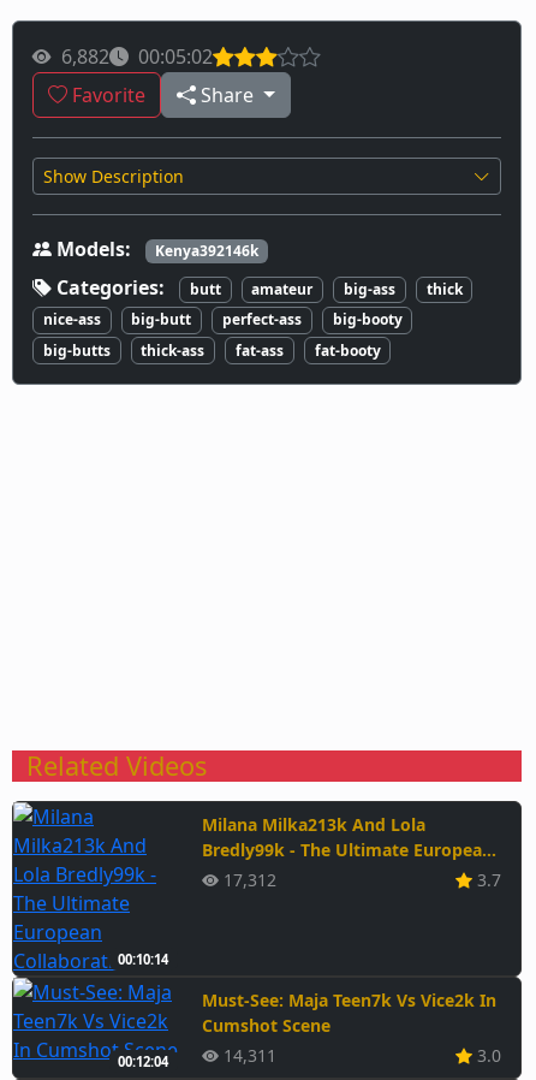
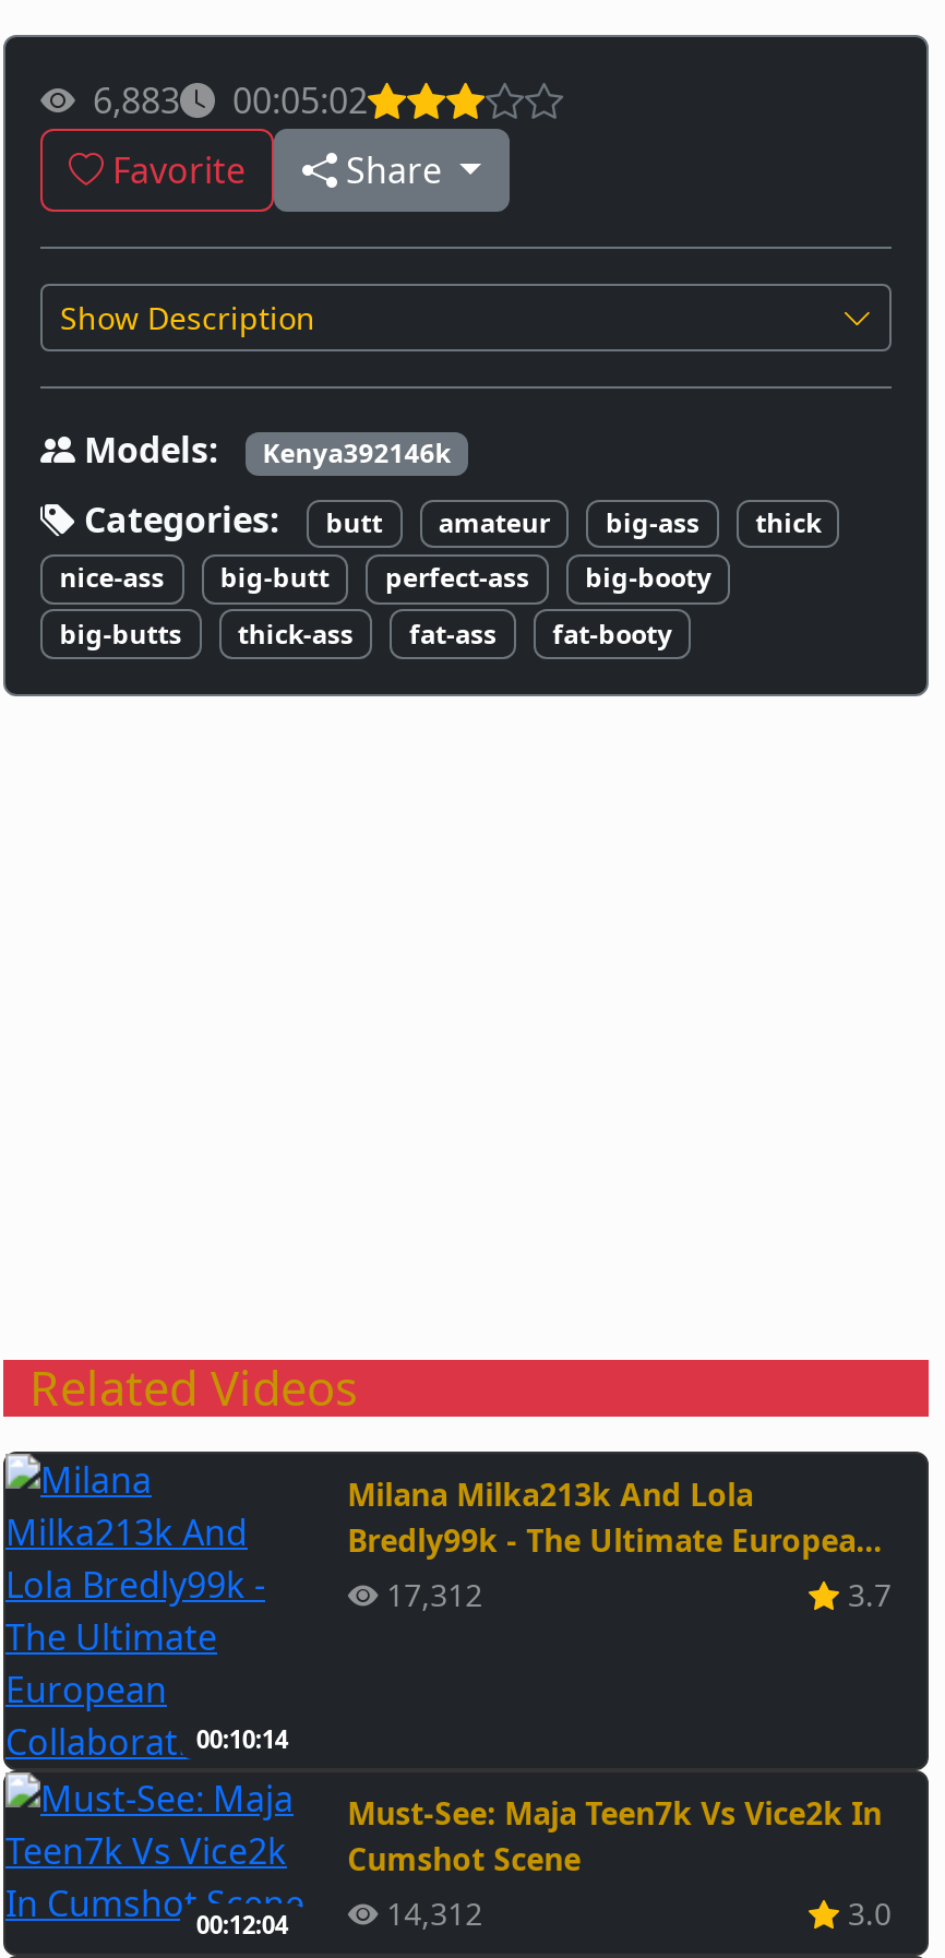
[56,43,213,70] 6,882 00:05:02 -> [84,76,368,124] 6,883 00:05:02
[218,1044,276,1067] 14,311 -> [378,1892,483,1934] 14,312

